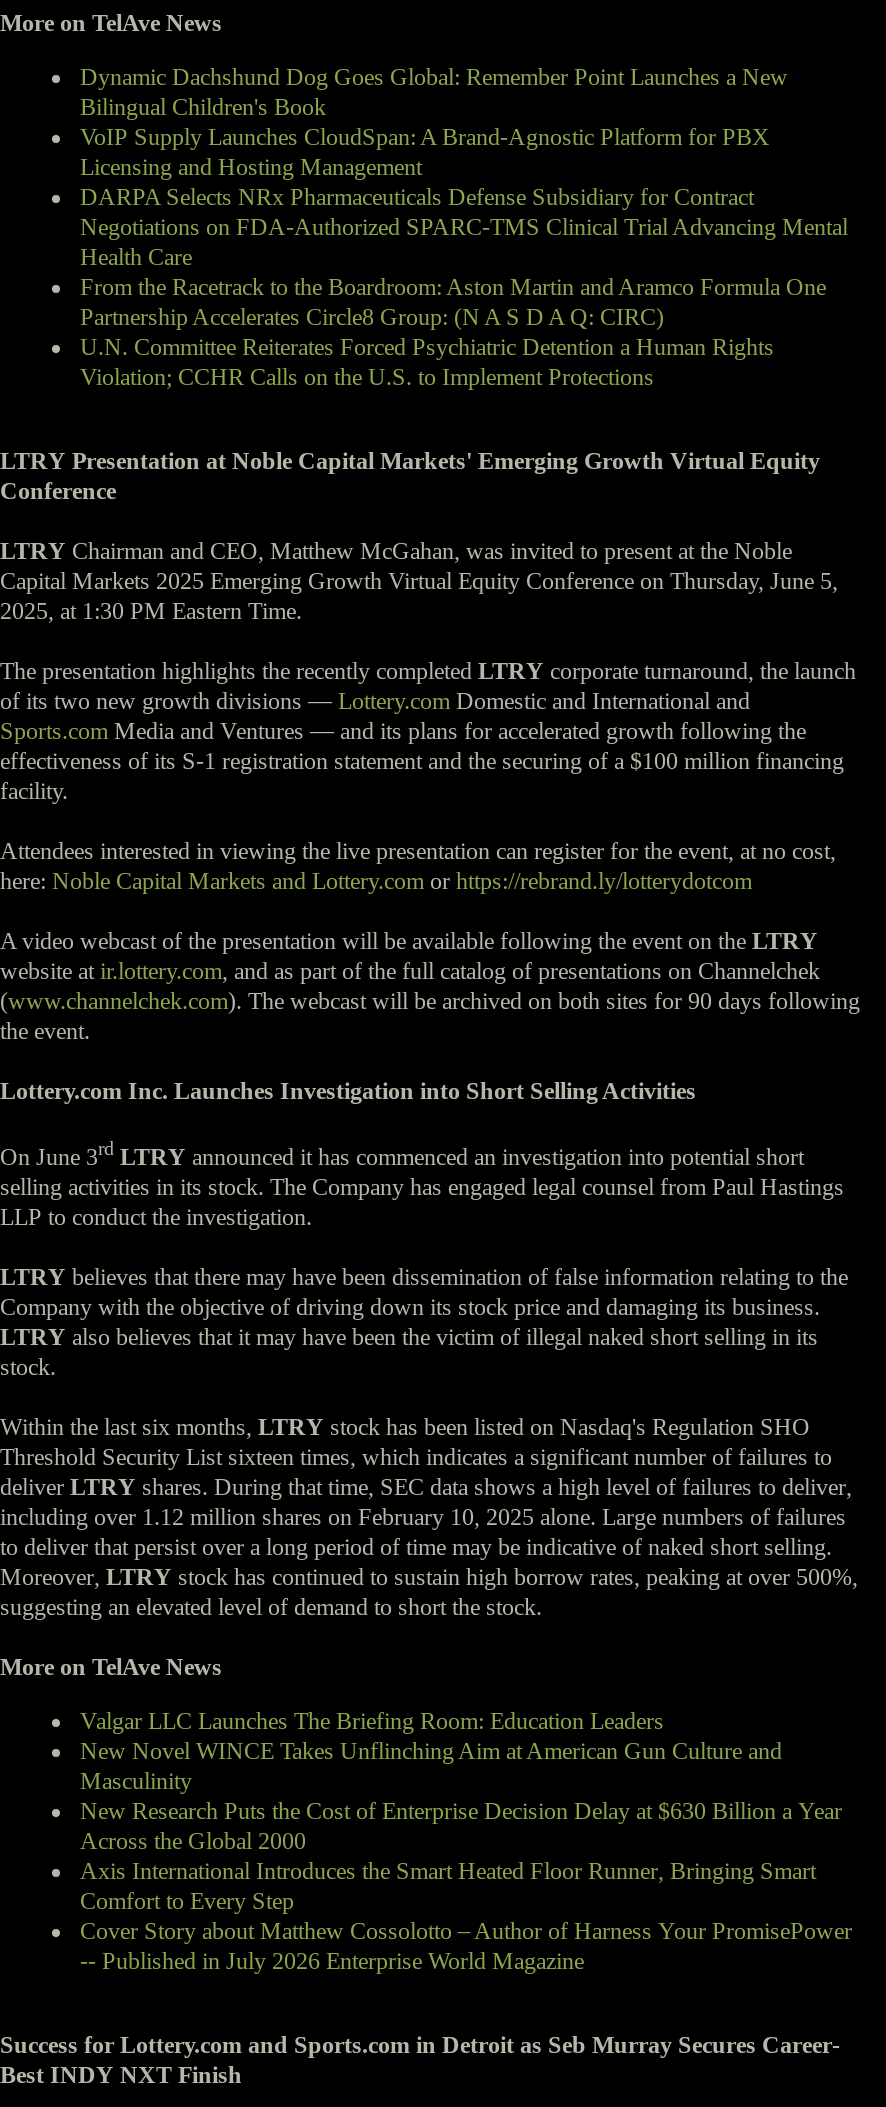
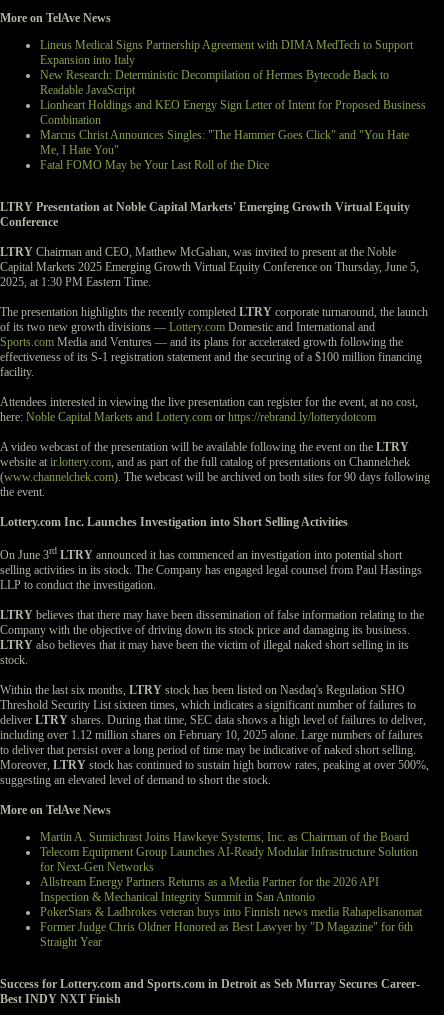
[80,63,848,391] Dynamic Dachshund Dog Goes Global: Remember Point Launches a New | Bilingual Children's Book | VoIP Supply Launches CloudSpan: A Brand-Agnostic Platform for PBX | Licensing and Hosting Management | DARPA Selects NRx Pharmaceuticals Defense Subsidiary for Contract | Negotiations on FDA-Authorized SPARC-TMS Clinical Trial Advancing Mental | Health Care | From the Racetrack to the Boardroom: Aston Martin and Aramco Formula One | Partnership Accelerates Circle8 Group: (N A S D A Q: CIRC) | U.N. Committee Reiterates Forced Psychiatric Detention a Human Rights | Violation; CCHR Calls on the U.S. to Implement Protections -> [40,38,426,172] Lineus Medical Signs Partnership Agreement with DIMA MedTech to Support | Expansion into Italy | New Research: Deterministic Decompilation of Hermes Bytecode Back to | Readable JavaScript | Lionheart Holdings and KEO Energy Sign Letter of Intent for Proposed Business | Combination | Marcus Christ Announces Singles: "The Hammer Goes Click" and "You Hate | Me, I Hate You" | Fatal FOMO May be Your Last Roll of the Dice
[80,1707,852,1975] Valgar LLC Launches The Briefing Room: Education Leaders | New Novel WINCE Takes Unflinching Aim at American Gun Culture and | Masculinity | New Research Puts the Cost of Enterprise Decision Delay at $630 Billion a Year | Across the Global 2000 | Axis International Introduces the Smart Heated Floor Runner, Bringing Smart | Comfort to Every Step | Cover Story about Matthew Cossolotto – Author of Harness Your PromisePower | -- Published in July 2026 Enterprise World Magazine -> [40,830,422,949] Martin A. Sumichrast Joins Hawkeye Systems, Inc. as Chairman of the Board | Telecom Equipment Group Launches AI-Ready Modular Infrastructure Solution | for Next-Gen Networks | Allstream Energy Partners Returns as a Media Partner for the 2026 API | Inspection & Mechanical Integrity Summit in San Antonio | PokerStars & Ladbrokes veteran buys into Finnish news media Rahapelisanomat | Former Judge Chris Oldner Honored as Best Lawyer by "D Magazine" for 6th | Straight Year

